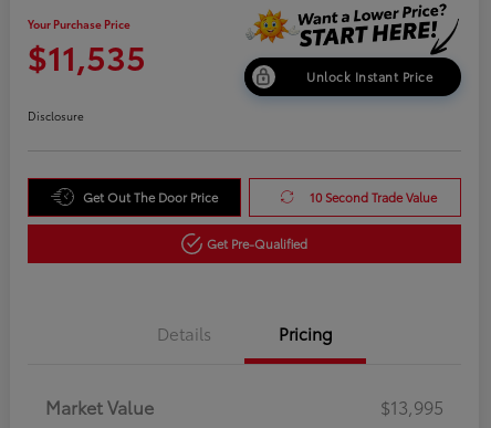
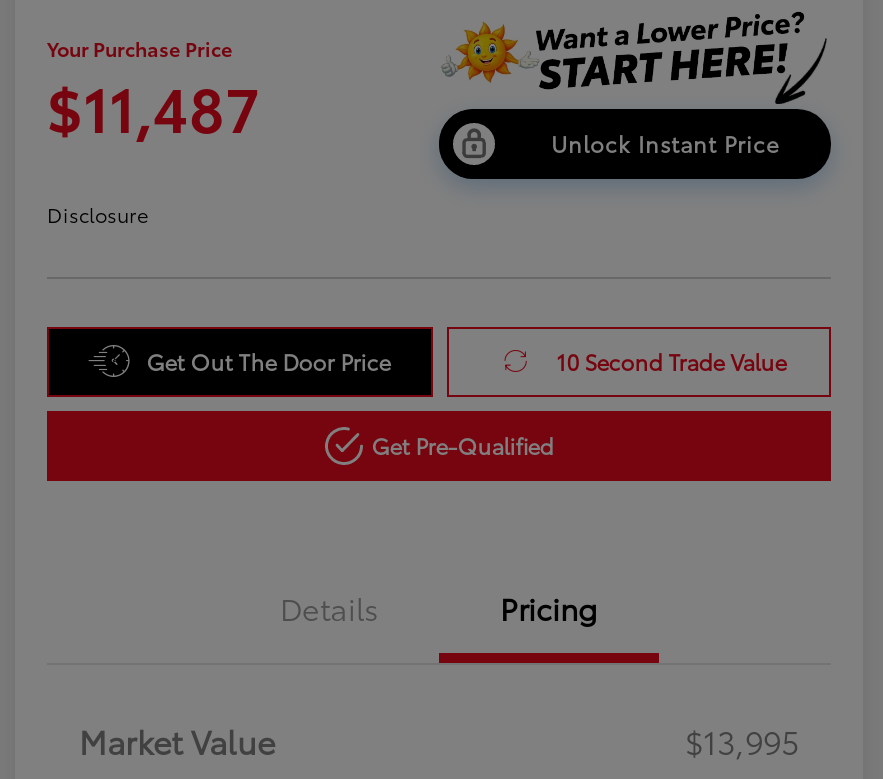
[28,32,146,80] $11,535 -> [47,63,261,149] $11,487

